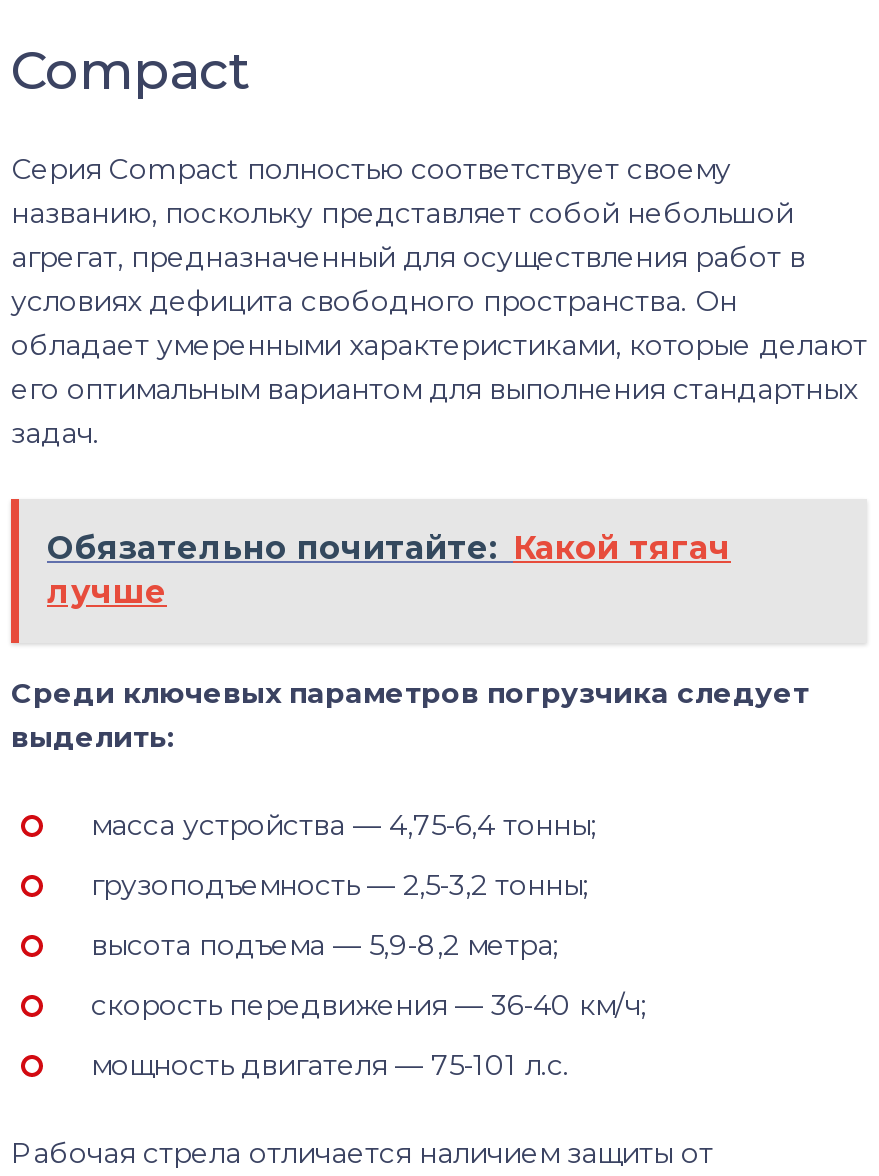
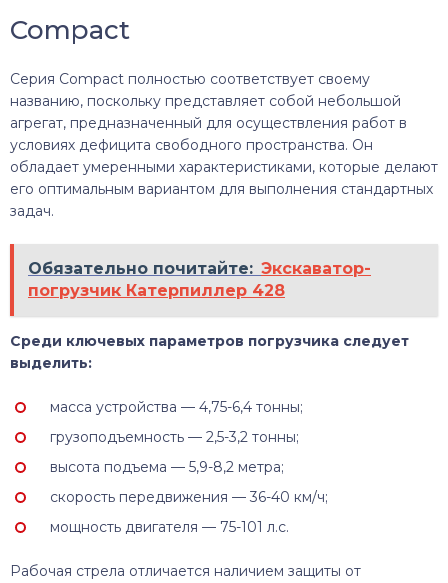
[47,529,731,611] Обязательно почитайте: Какой тягач | лучше -> [28,259,371,300] Обязательно почитайте: Экскаватор- | погрузчик Катерпиллер 428

